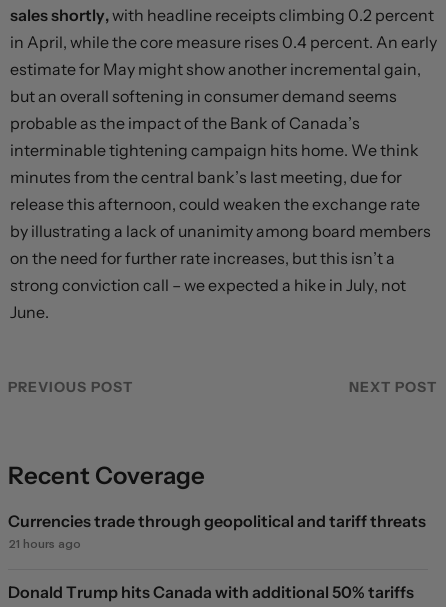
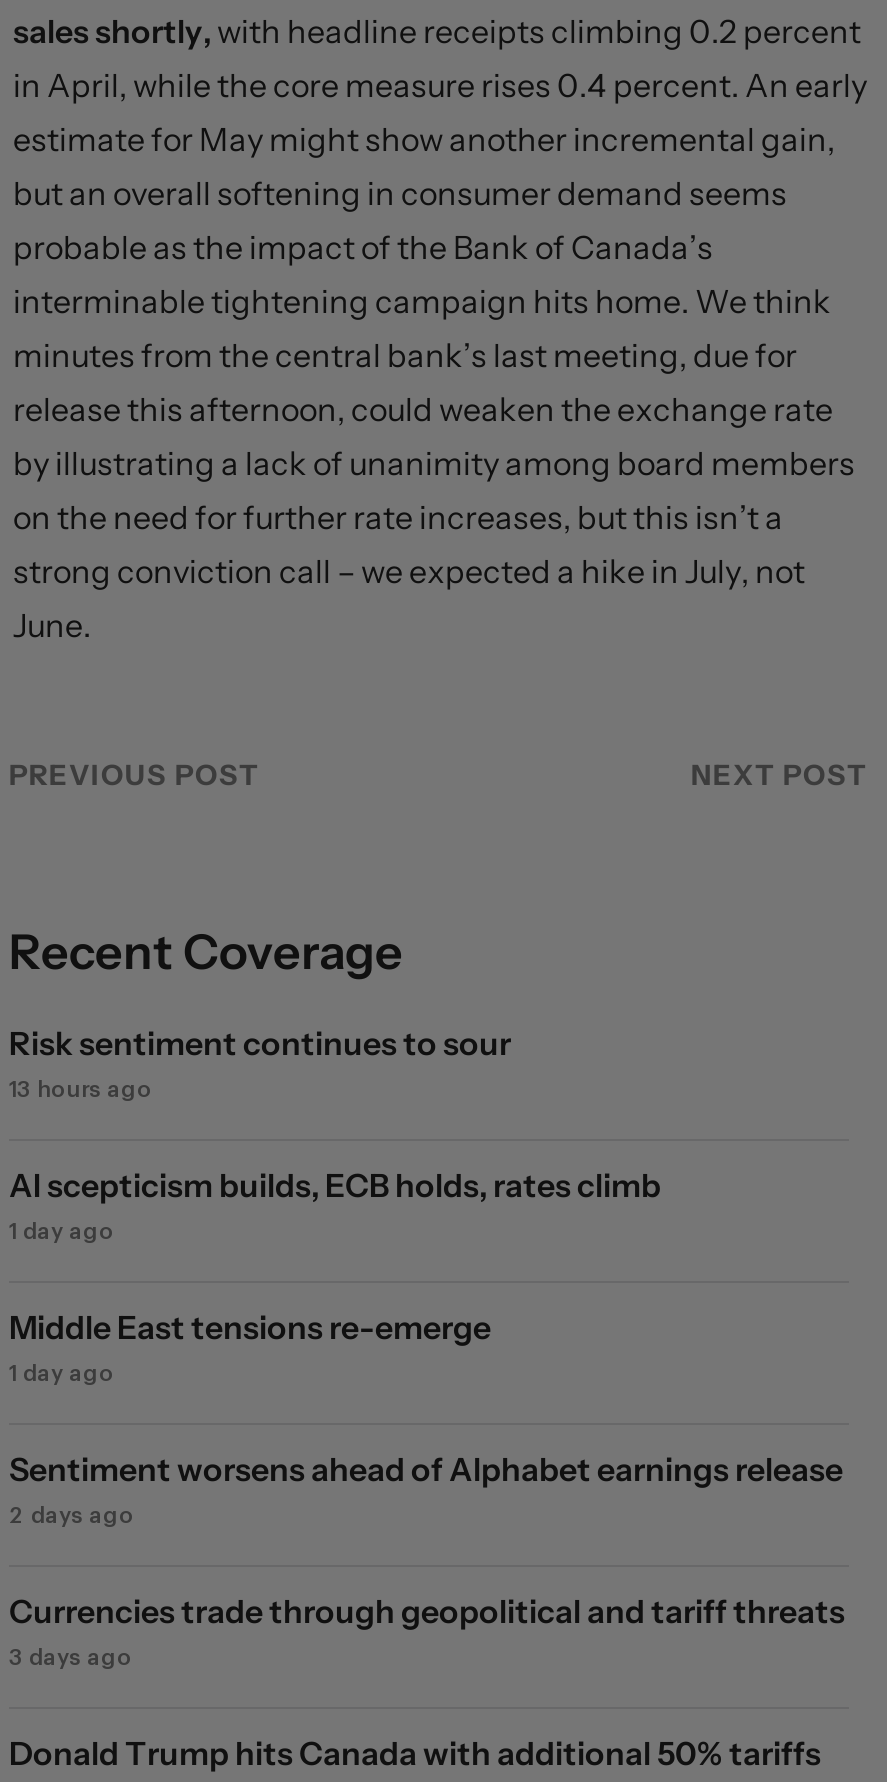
none -> [9,1022,843,1526] Risk sentiment continues to sour | 13 hours ago | AI scepticism builds, ECB holds, rates climb | 1 day ago | Middle East tensions re-emerge | 1 day ago | Sentiment worsens ahead of Alphabet earnings release | 2 days ago
[8,539,81,550] 21 hours ago -> [9,1646,133,1668] 3 days ago

